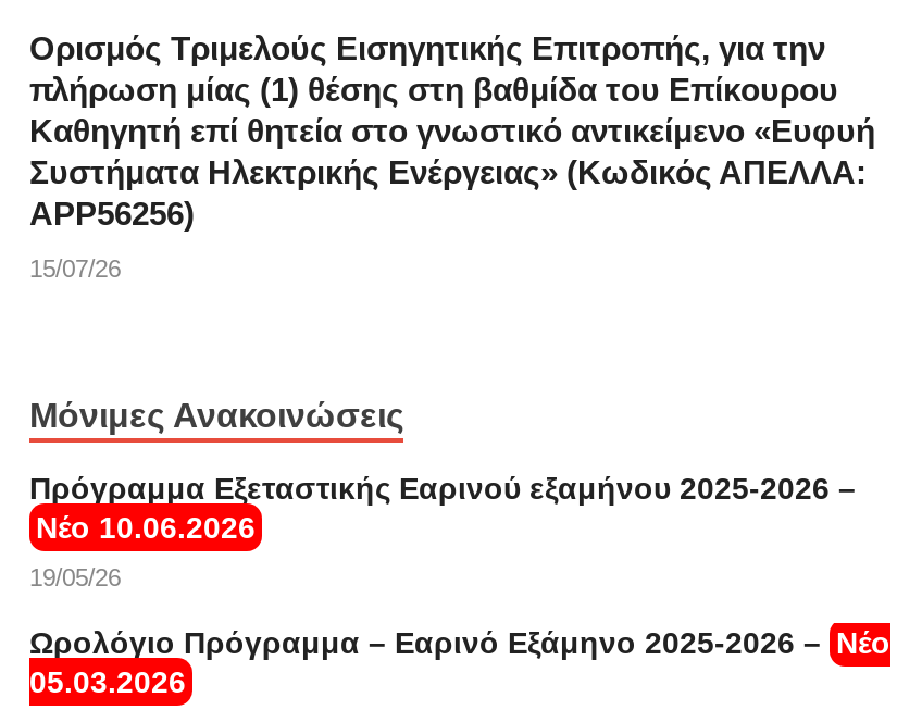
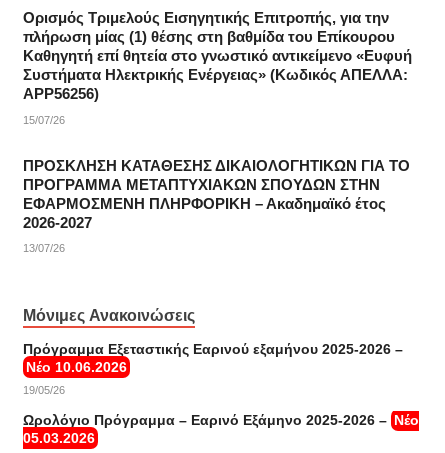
none -> [23,158,410,254] ΠΡΟΣΚΛΗΣΗ ΚΑΤΑΘΕΣΗΣ ΔΙΚΑΙΟΛΟΓΗΤΙΚΩΝ ΓΙΑ ΤΟ | ΠΡΟΓΡΑΜΜΑ ΜΕΤΑΠΤΥΧΙΑΚΩΝ ΣΠΟΥΔΩΝ ΣΤΗΝ | ΕΦΑΡΜΟΣΜΕΝΗ ΠΛΗΡΦΟΡΙΚΗ – Ακαδημαϊκό έτος | 2026-2027 | 13/07/26

